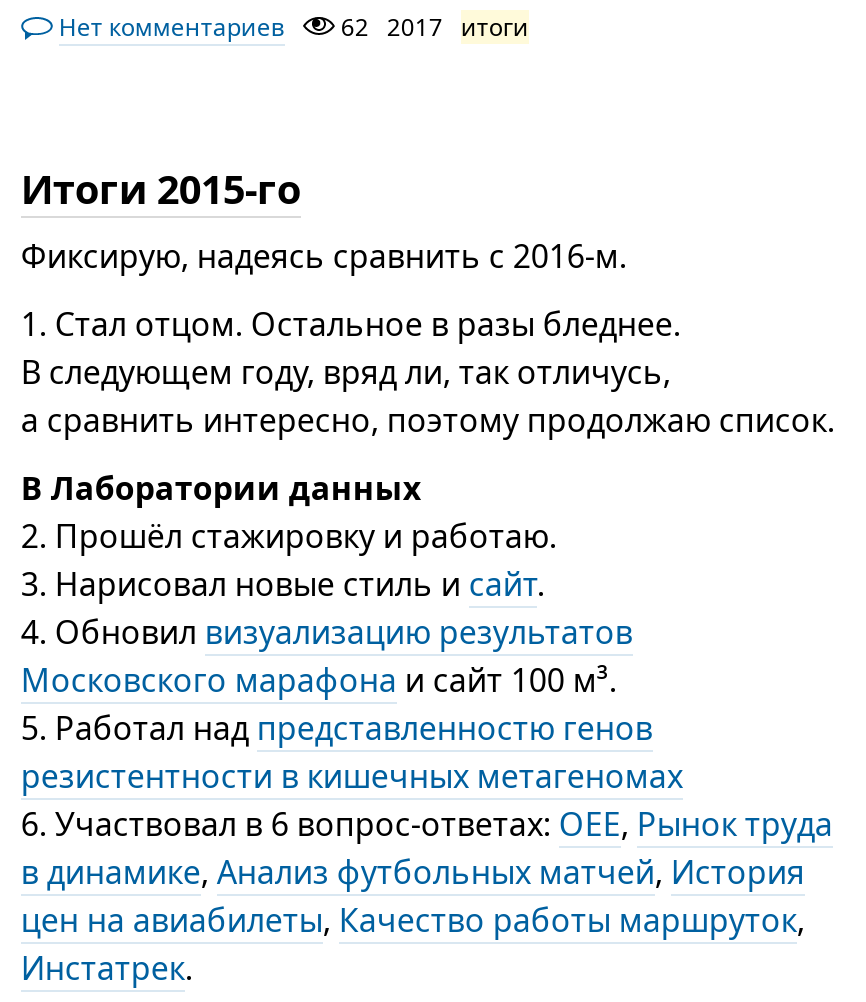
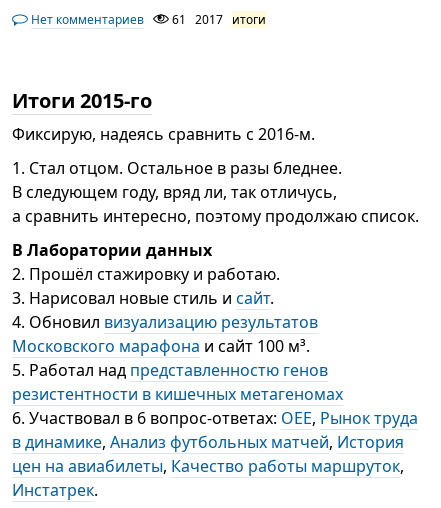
[59,9,529,43] Нет комментариев 62 2017 итоги -> [31,11,266,28] Нет комментариев 61 2017 итоги

